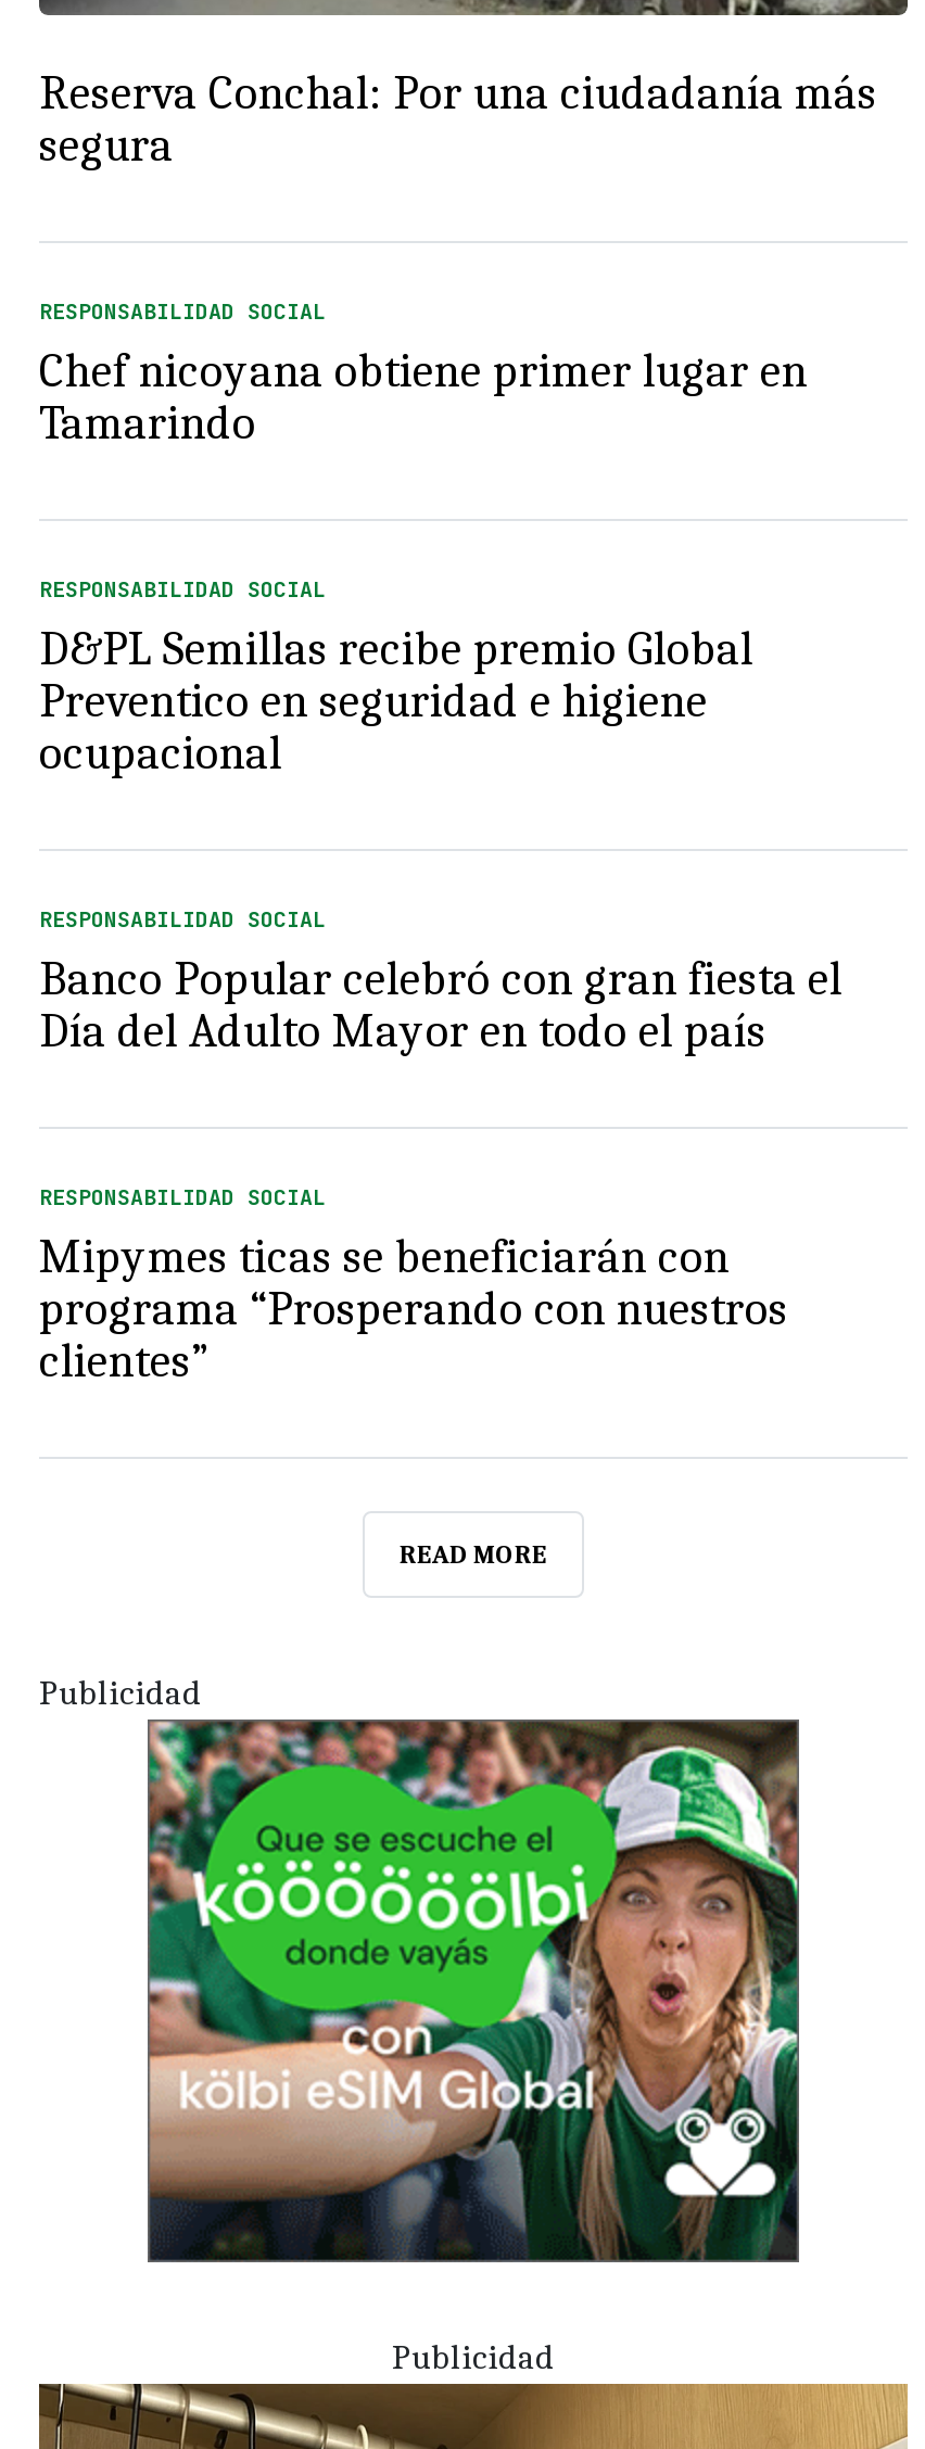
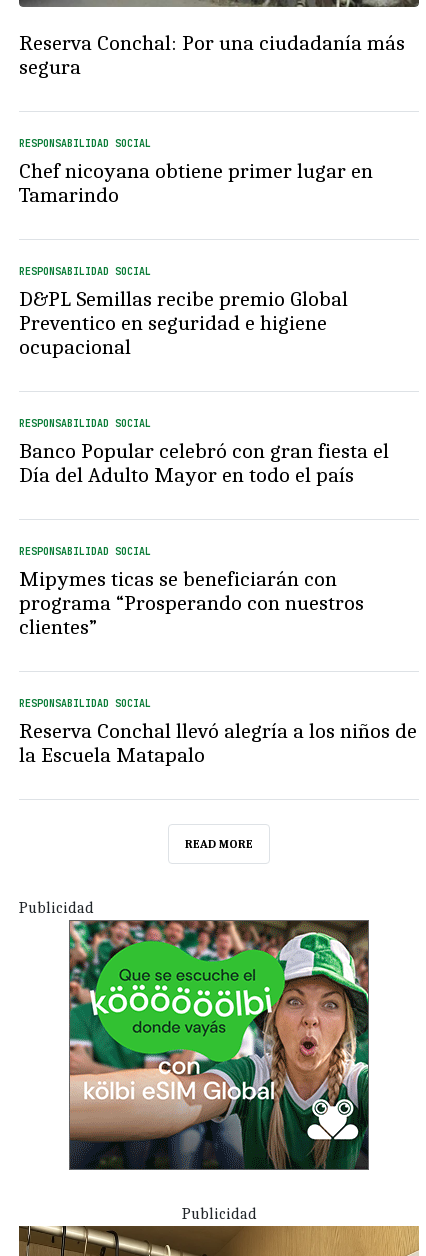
none -> [19,697,417,767] RESPONSABILIDAD SOCIAL | Reserva Conchal llevó alegría a los niños de | la Escuela Matapalo

